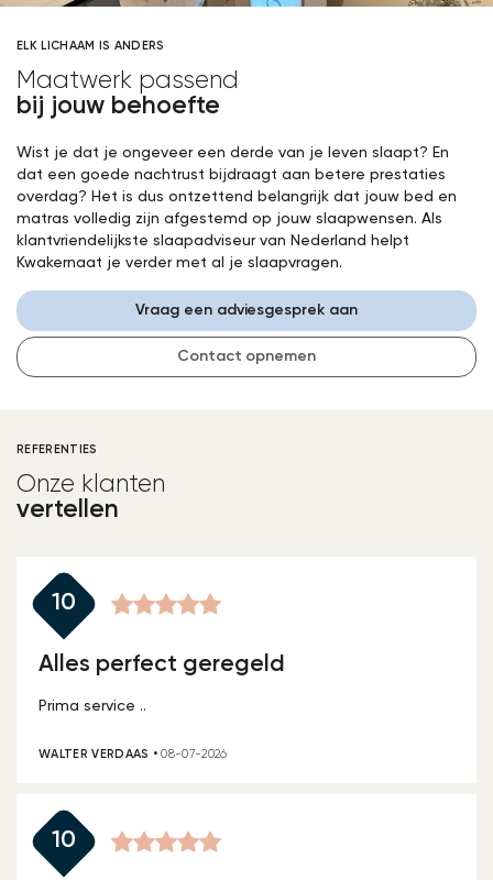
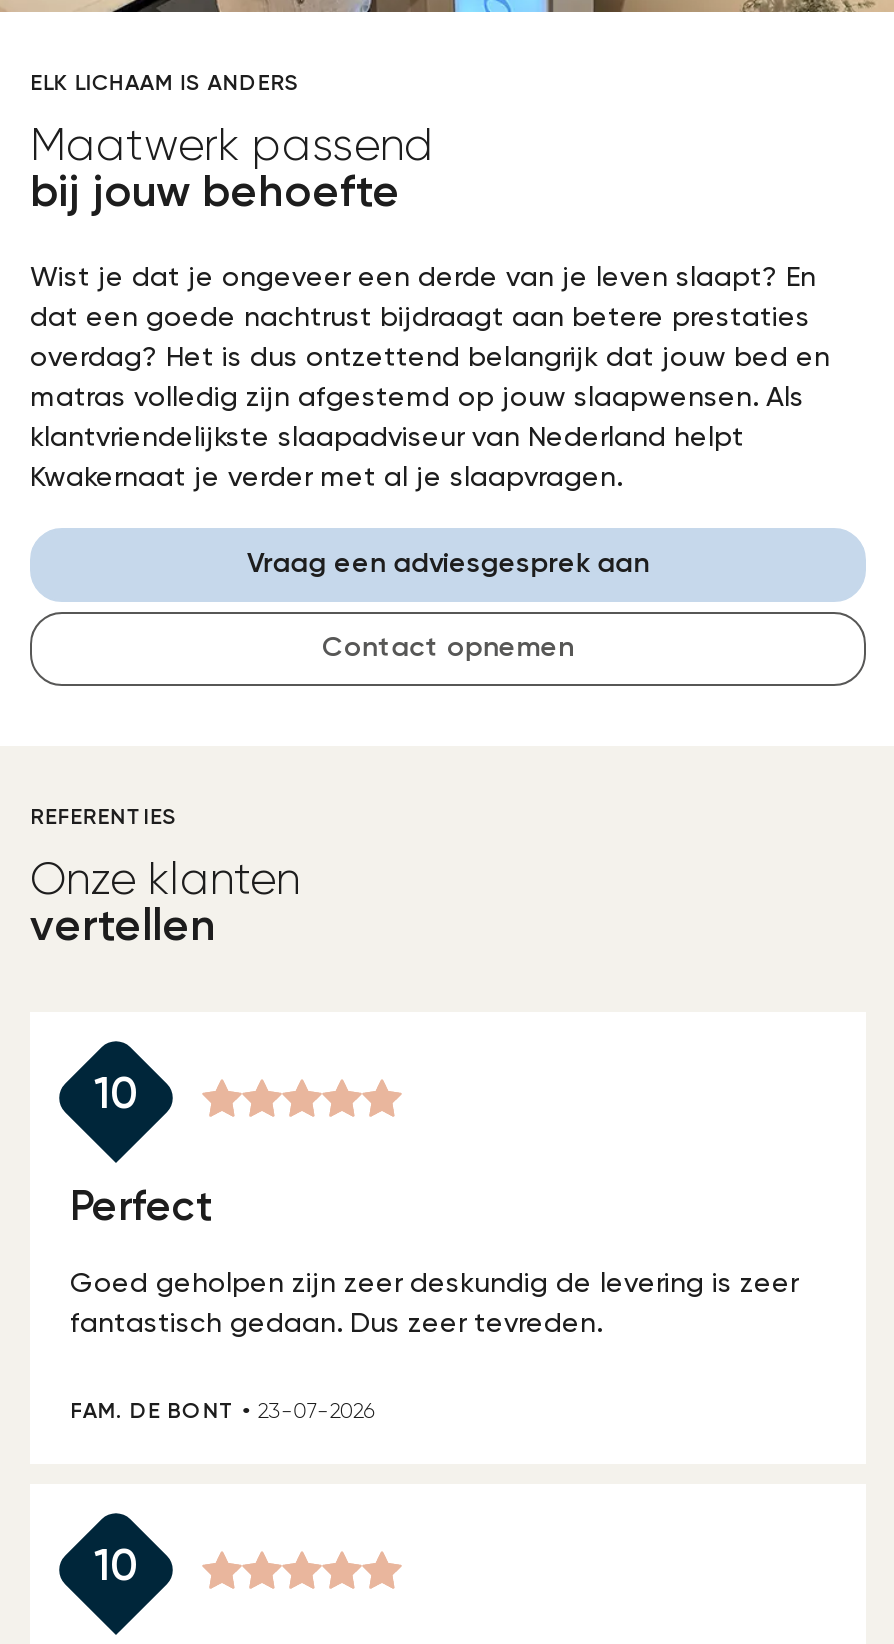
[39,653,285,676] Alles perfect geregeld -> [70,1187,214,1229] Perfect
[39,698,146,713] Prima service .. -> [70,1269,798,1337] Goed geholpen zijn zeer deskundig de levering is zeer | fantastisch gedaan. Dus zeer tevreden.
[39,747,227,760] WALTER VERDAAS • 08-07-2026 -> [70,1399,376,1421] FAM. DE BONT • 23-07-2026

